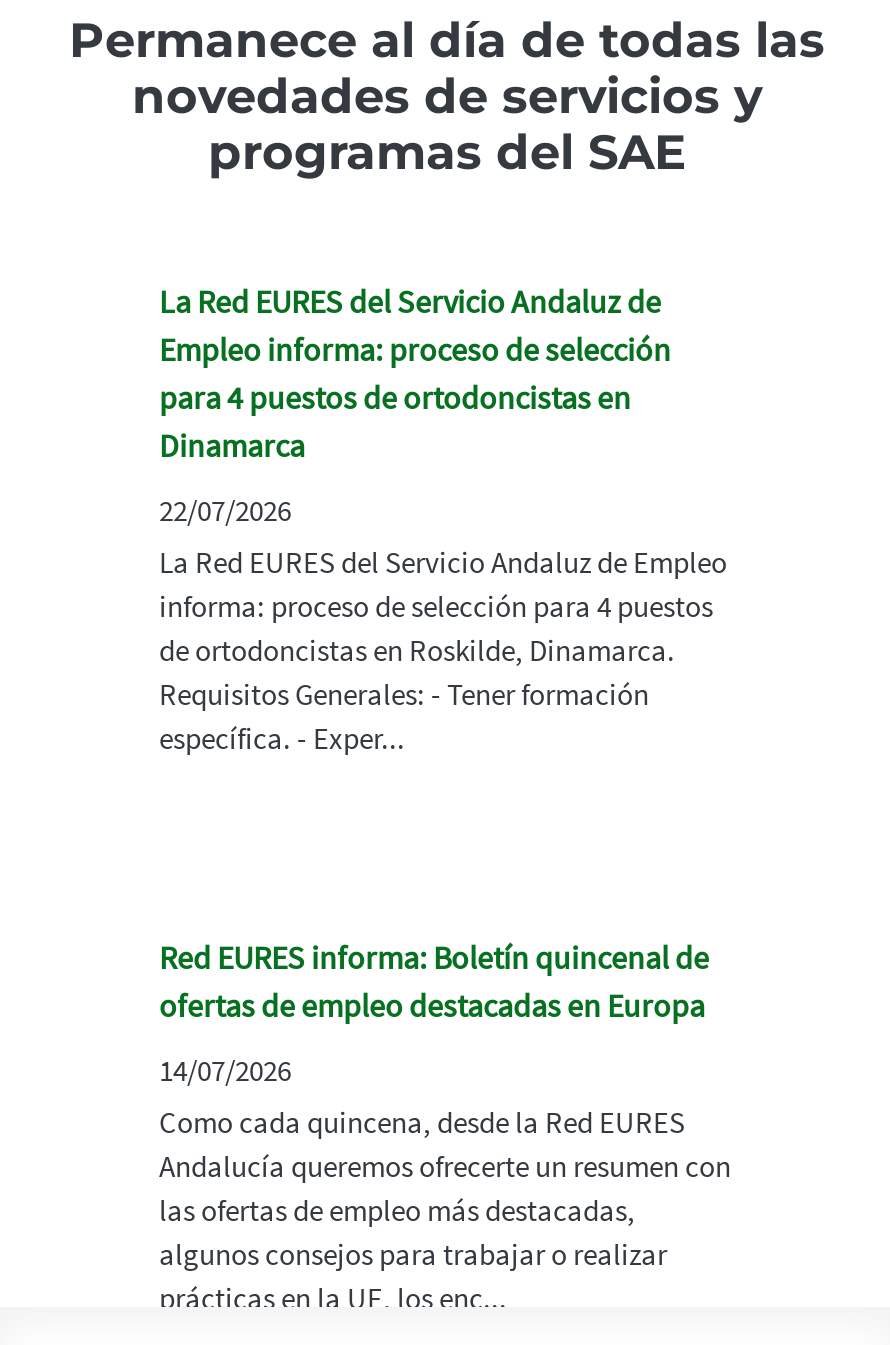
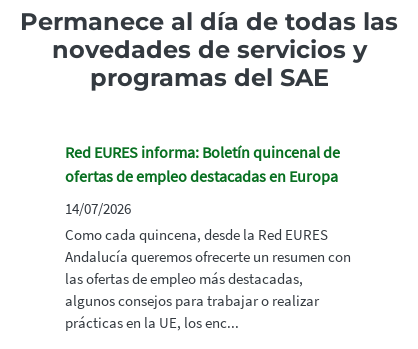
[159,281,727,757] La Red EURES del Servicio Andaluz de | Empleo informa: proceso de selección | para 4 puestos de ortodoncistas en | Dinamarca | 22/07/2026 | La Red EURES del Servicio Andaluz de Empleo | informa: proceso de selección para 4 puestos | de ortodoncistas en Roskilde, Dinamarca. | Requisitos Generales: - Tener formación | específica. - Exper... -> none

